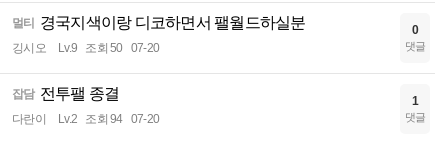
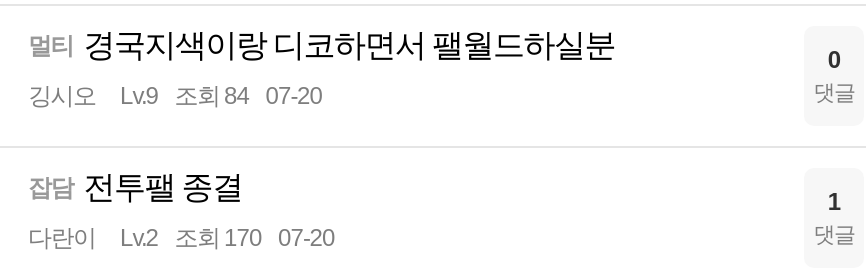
[58,41,159,55] Lv.9 조회 50 07-20 -> [120,82,322,110] Lv.9 조회 84 07-20
[12,112,159,126] 다란이 Lv.2 조회 94 07-20 -> [28,224,334,252] 다란이 Lv.2 조회 170 07-20

